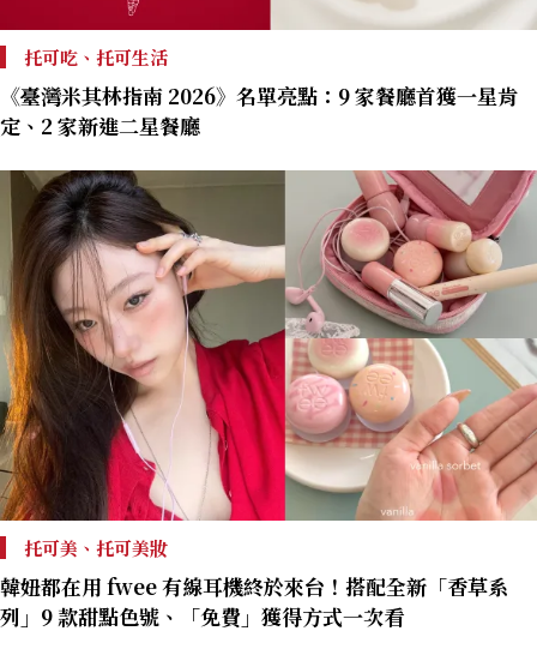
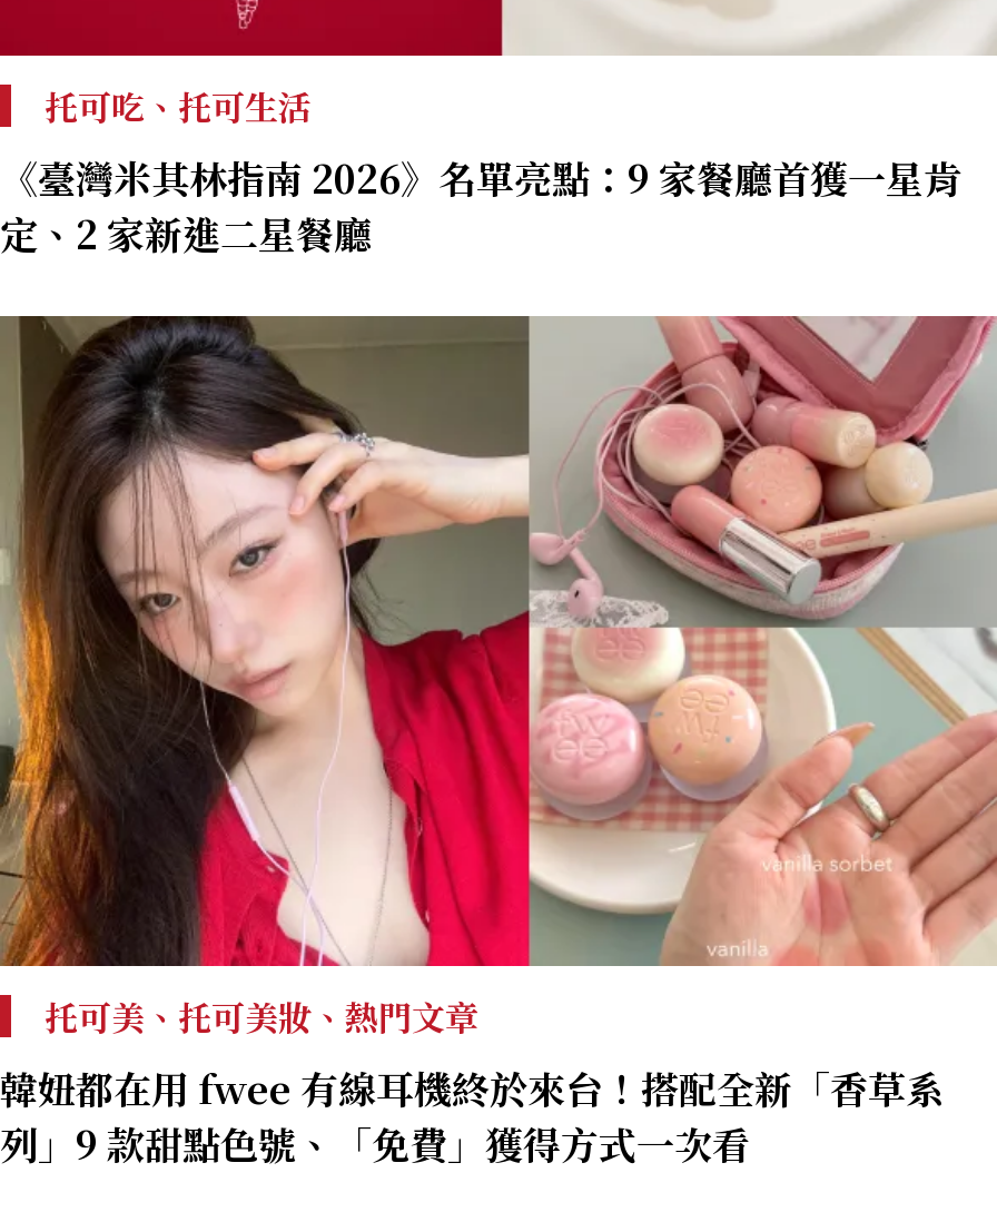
[24,535,168,560] 托可美、托可美妝 -> [45,993,478,1040] 托可美、托可美妝、熱門文章

